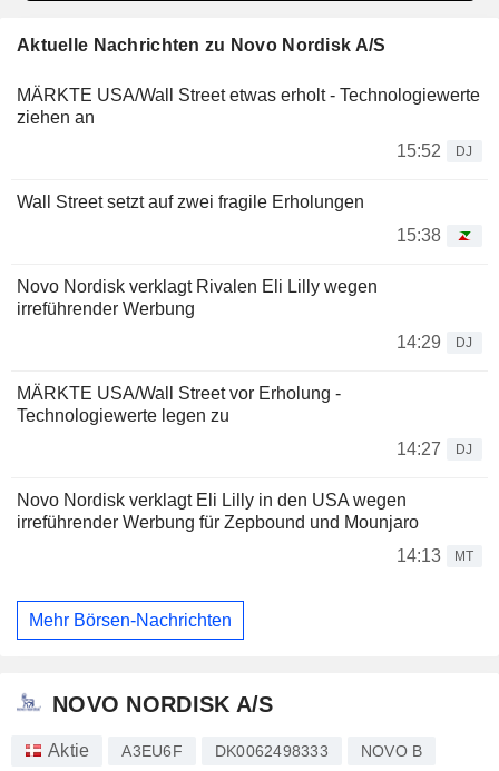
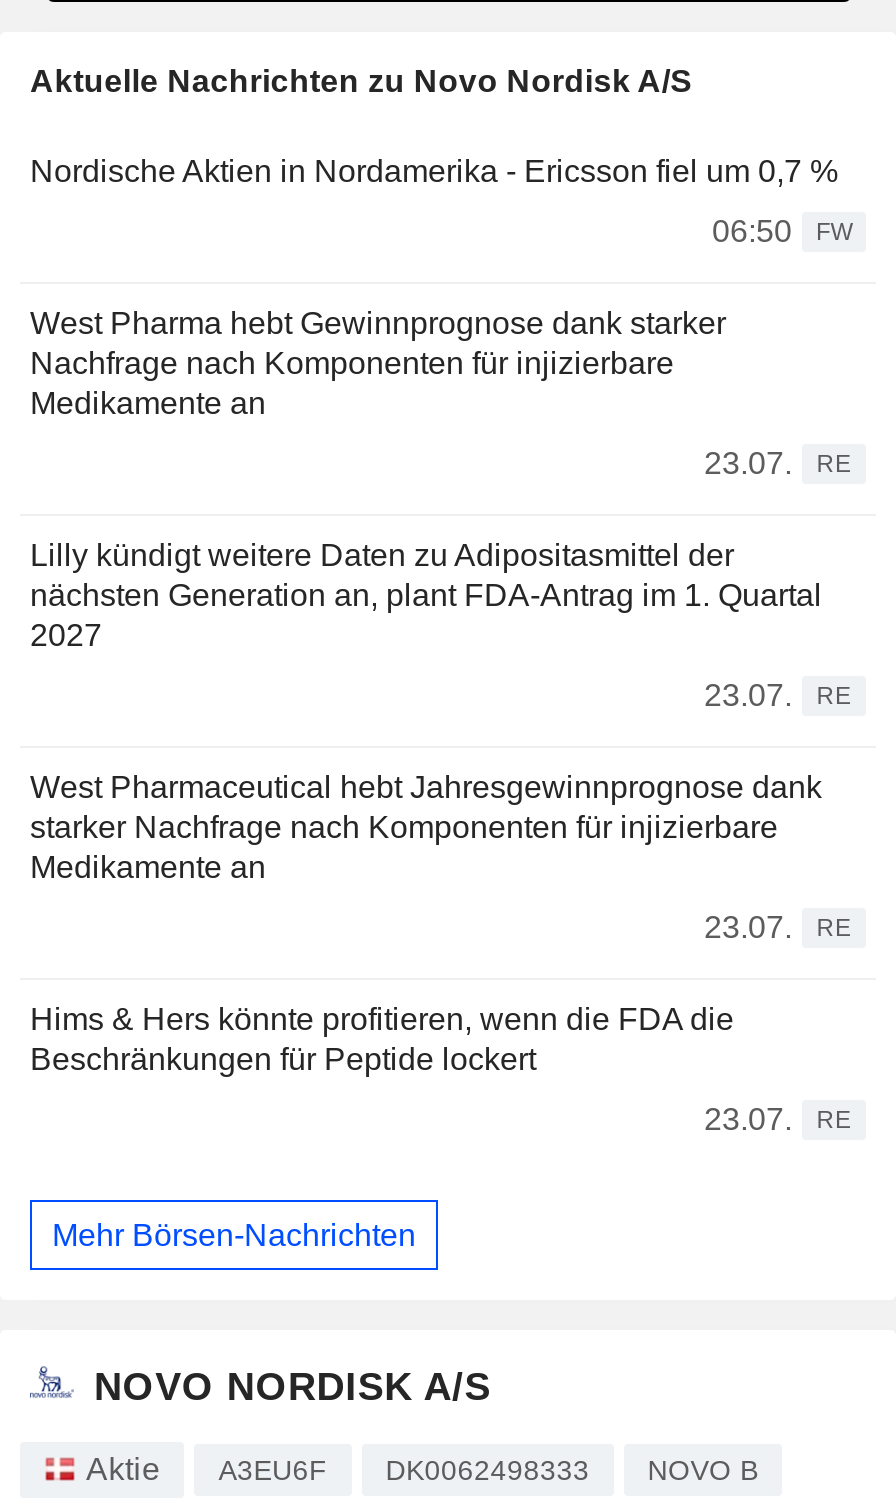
[17,86,480,127] MÄRKTE USA/Wall Street etwas erholt - Technologiewerte | ziehen an -> [30,154,838,188] Nordische Aktien in Nordamerika - Ericsson fiel um 0,7 %
[397,142,473,160] 15:52 | DJ -> [712,214,853,248] 06:50 | FW
[17,193,364,212] Wall Street setzt auf zwei fragile Erholungen -> [30,306,726,420] West Pharma hebt Gewinnprognose dank starker | Nachfrage nach Komponenten für injizierbare | Medikamente an
[397,226,441,245] 15:38 -> [704,446,851,480] 23.07. | RE
[17,277,378,318] Novo Nordisk verklagt Rivalen Eli Lilly wegen | irreführender Werbung -> [30,538,822,652] Lilly kündigt weitere Daten zu Adipositasmittel der | nächsten Generation an, plant FDA-Antrag im 1. Quartal | 2027
[397,333,473,352] 14:29 | DJ -> [704,678,851,712] 23.07. | RE
[17,384,341,425] MÄRKTE USA/Wall Street vor Erholung - | Technologiewerte legen zu -> [30,770,822,884] West Pharmaceutical hebt Jahresgewinnprognose dank | starker Nachfrage nach Komponenten für injizierbare | Medikamente an
[397,440,473,459] 14:27 | DJ -> [704,910,851,944] 23.07. | RE
[17,491,419,532] Novo Nordisk verklagt Eli Lilly in den USA wegen | irreführender Werbung für Zepbound und Mounjaro -> [30,1002,734,1076] Hims & Hers könnte profitieren, wenn die FDA die | Beschränkungen für Peptide lockert
[397,546,474,565] 14:13 | MT -> [704,1102,851,1136] 23.07. | RE

